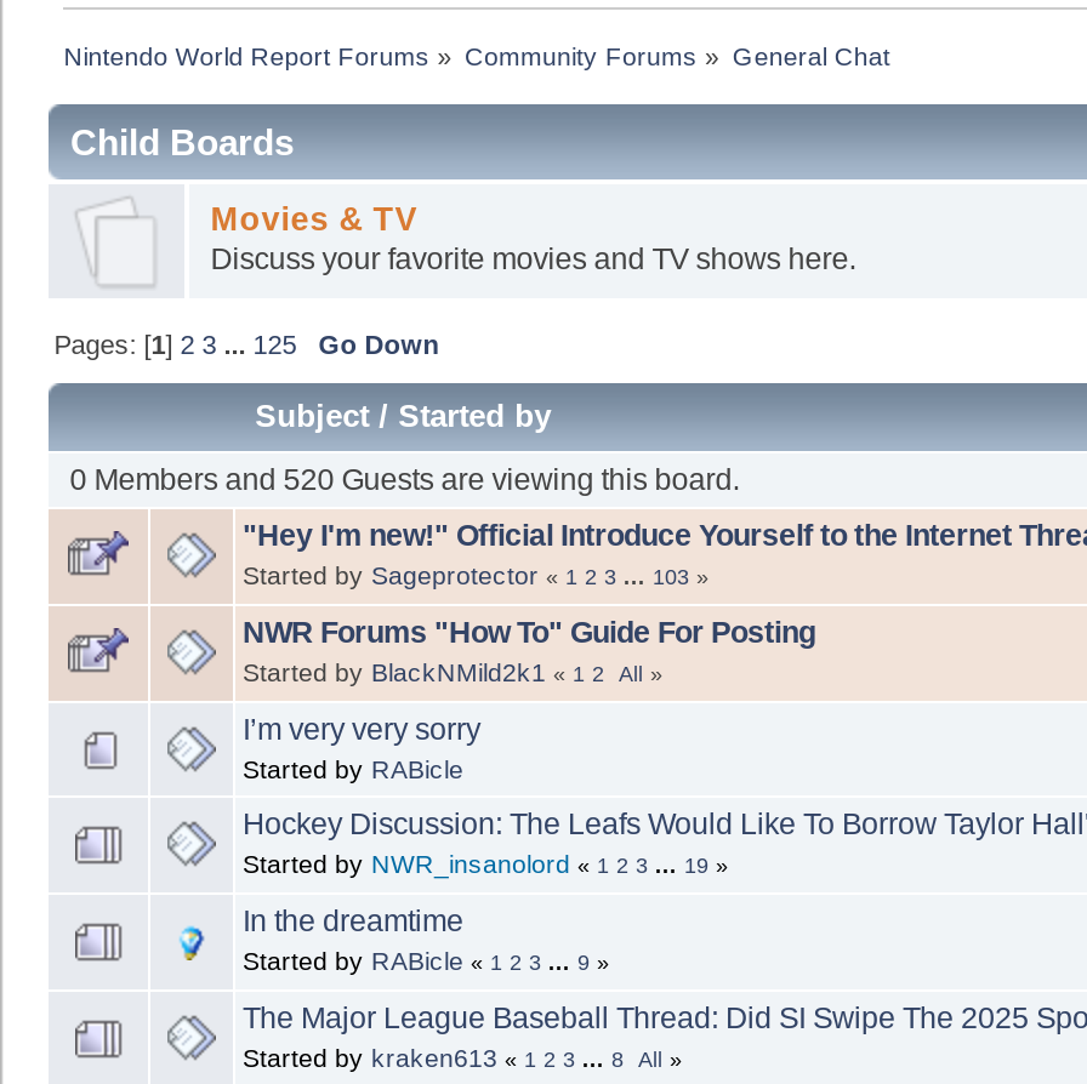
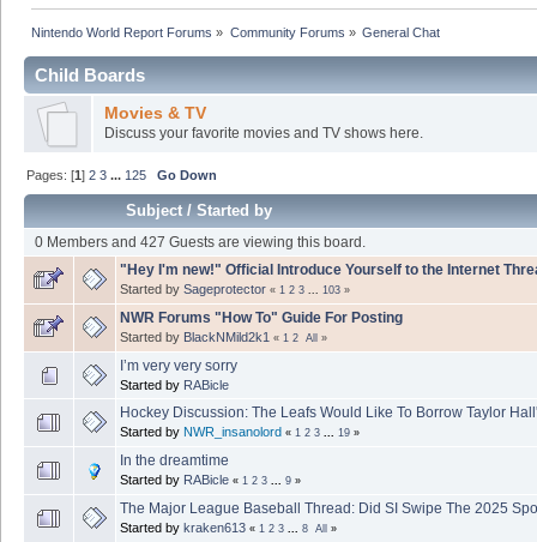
[70,463,739,497] 0 Members and 520 Guests are viewing this board. -> [34,234,365,251] 0 Members and 427 Guests are viewing this board.

